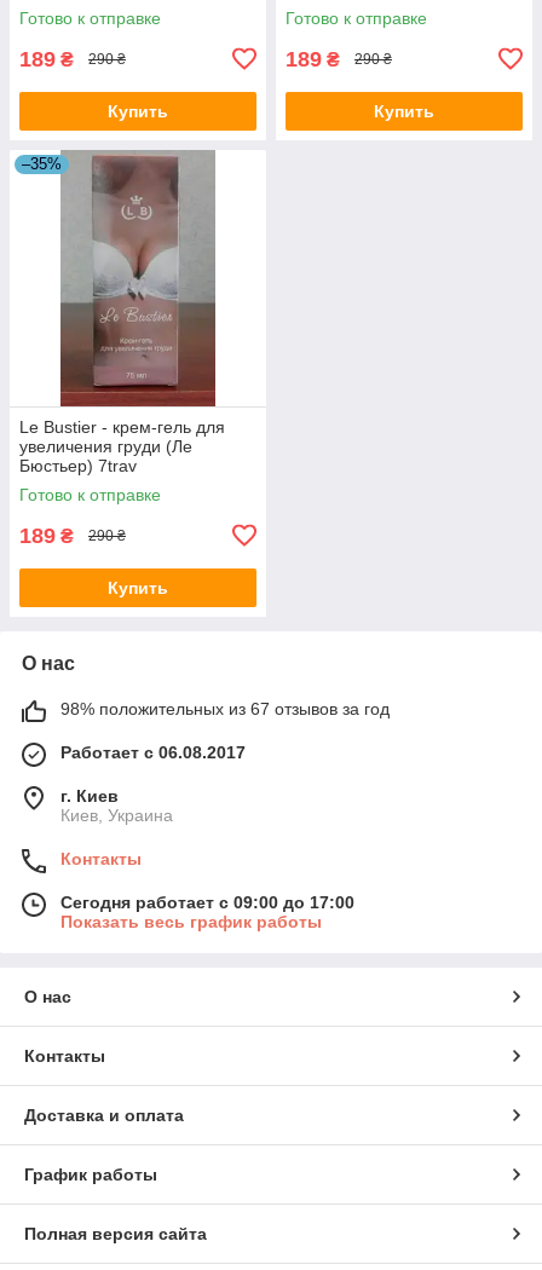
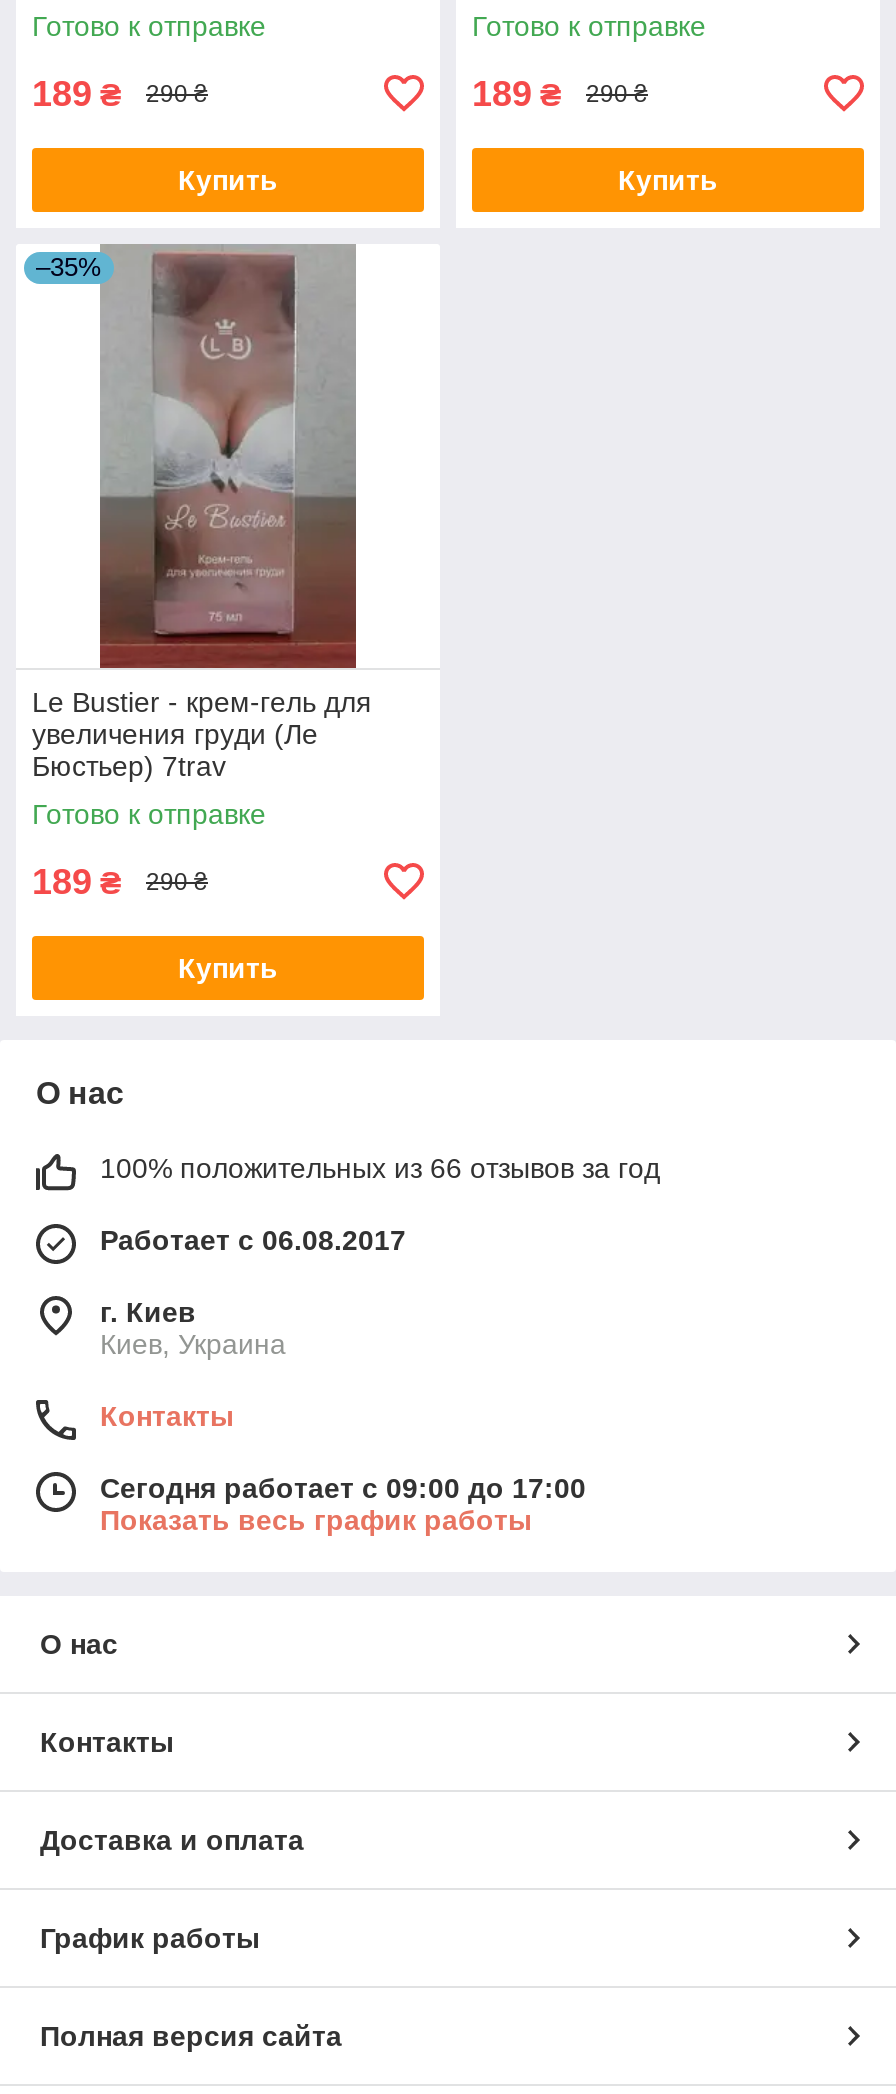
[60,698,390,718] 98% положительных из 67 отзывов за год -> [100,1151,660,1183] 100% положительных из 66 отзывов за год

